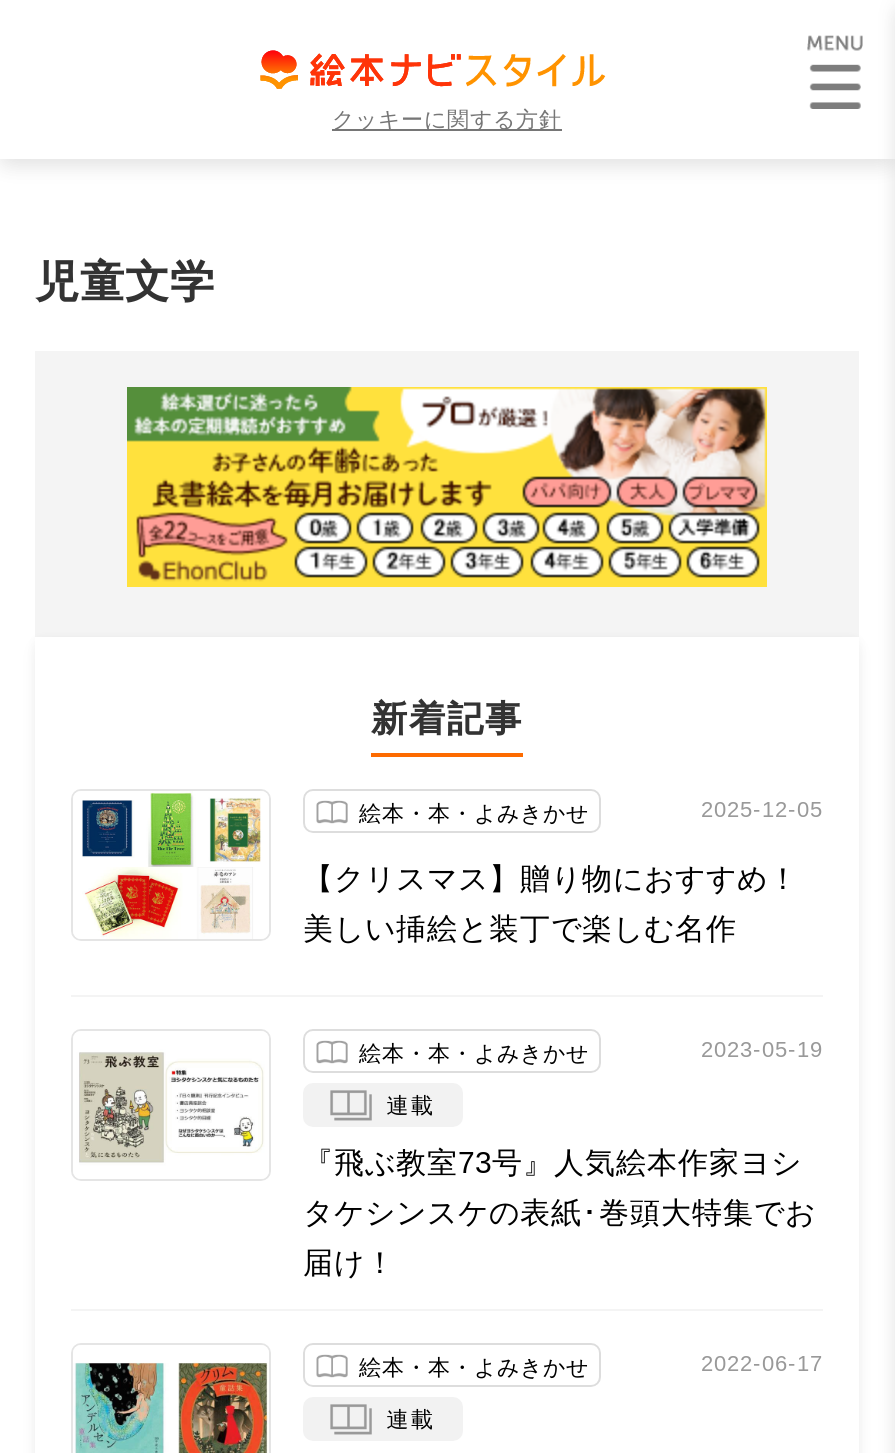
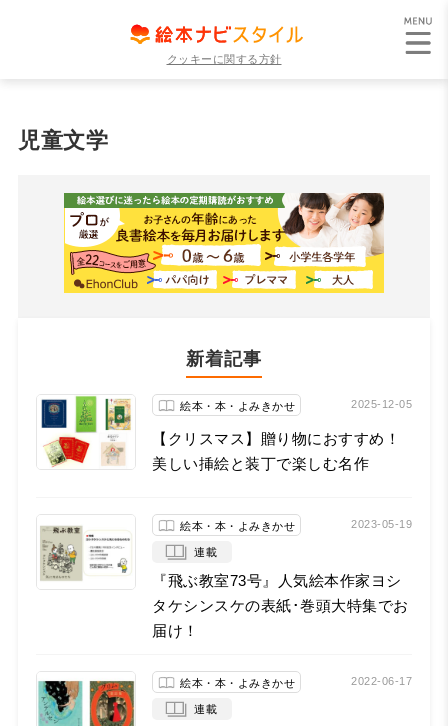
[125,385,769,581] [image] -> [63,192,385,290] [image]

